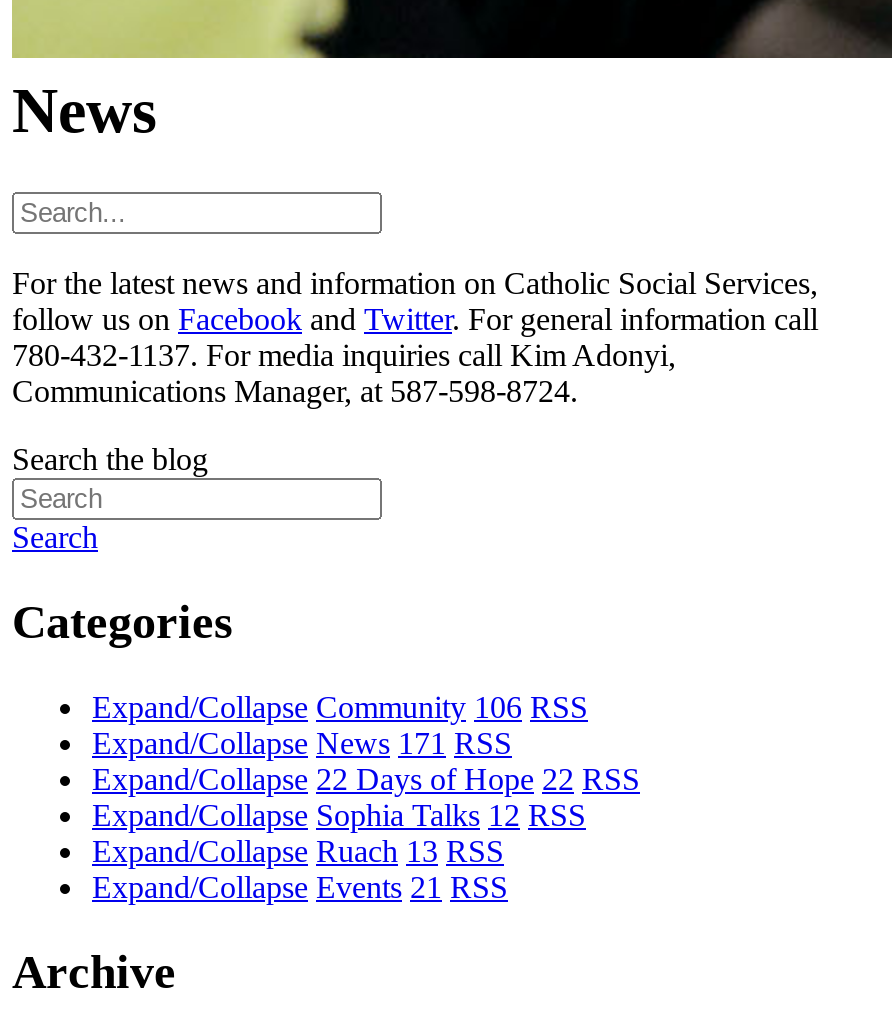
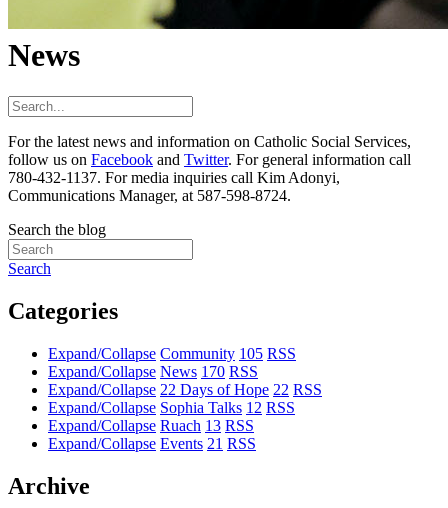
[92,689,588,723] Expand/Collapse Community 106 RSS -> [48,345,296,362] Expand/Collapse Community 105 RSS
[92,725,512,759] Expand/Collapse News 171 RSS -> [48,363,258,380] Expand/Collapse News 170 RSS

